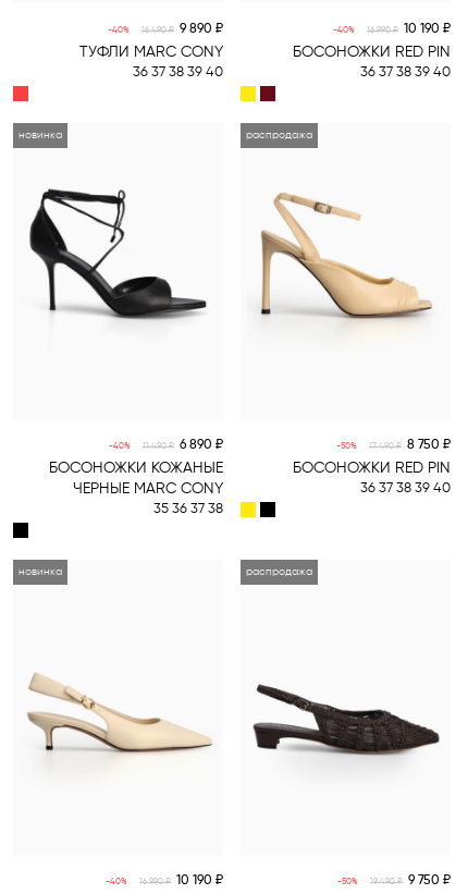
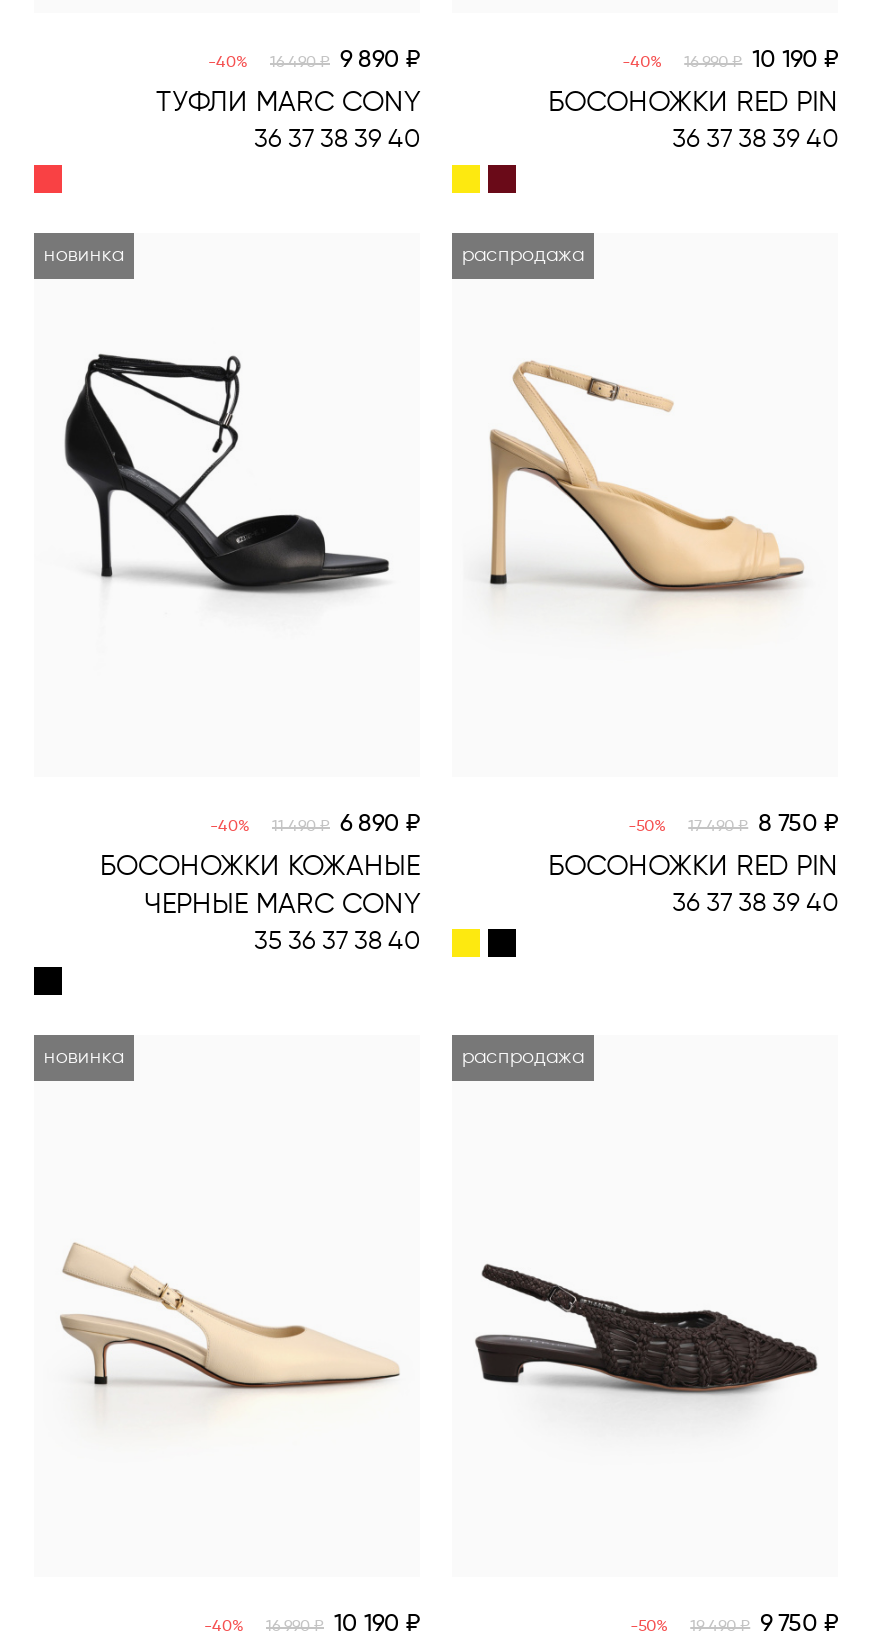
[153,502,223,516] 35 36 37 38 -> [254,928,420,954] 35 36 37 38 40

